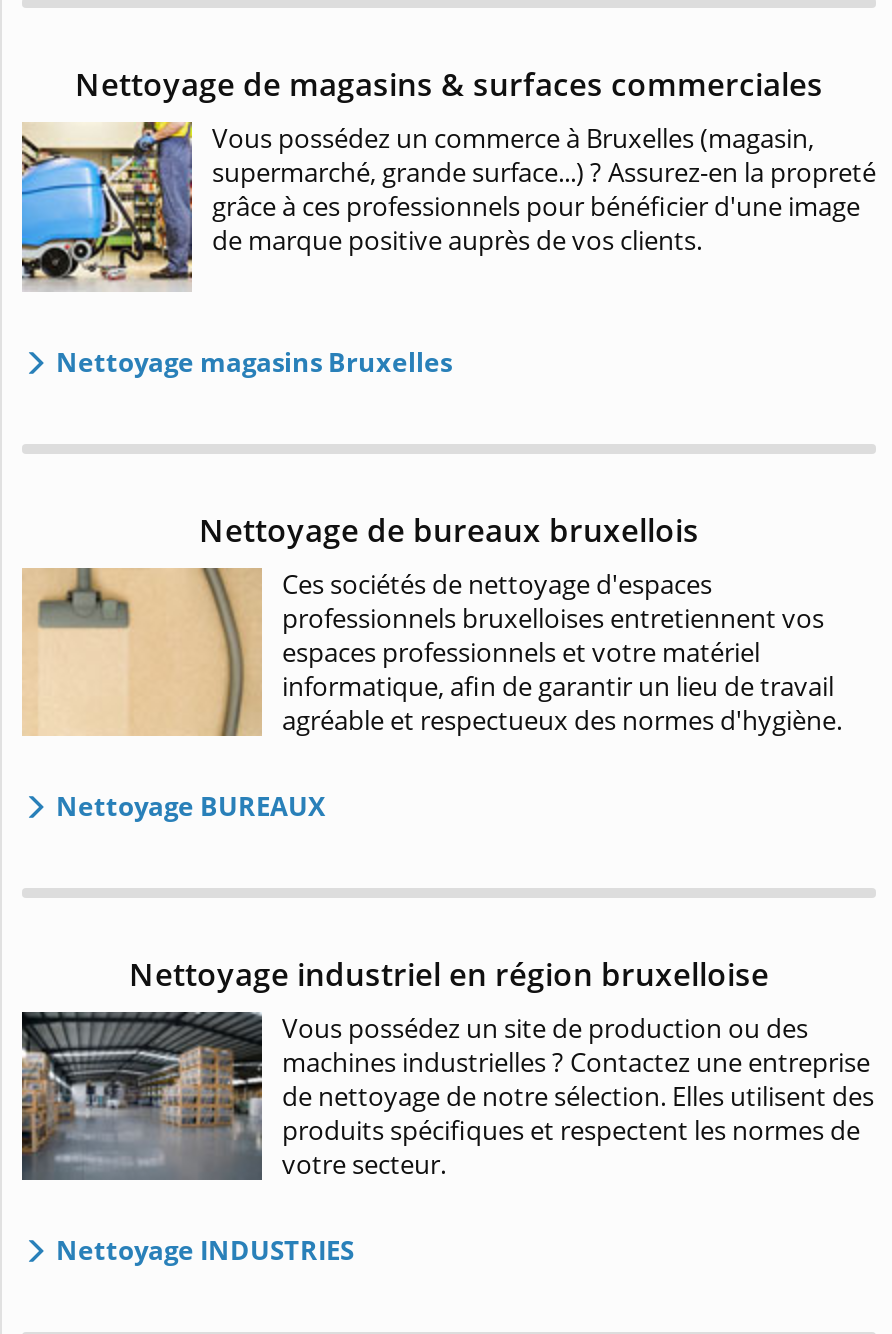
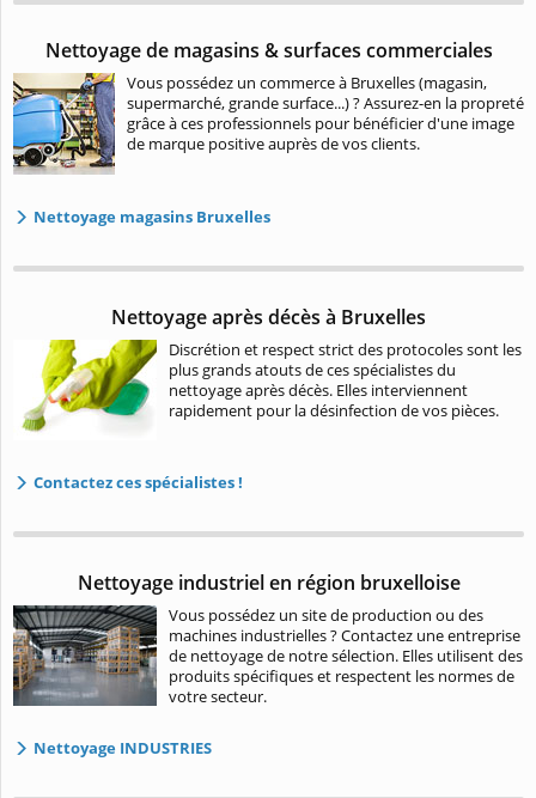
[20,507,842,738] [image] | Nettoyage de bureaux bruxellois | Ces sociétés de nettoyage d'espaces | professionnels bruxelloises entretiennent vos | espaces professionnels et votre matériel | informatique, afin de garantir un lieu de travail | agréable et respectueux des normes d'hygiène. -> [13,303,522,440] [image] | Nettoyage après décès à Bruxelles | Discrétion et respect strict des protocoles sont les | plus grands atouts de ces spécialistes du | nettoyage après décès. Elles interviennent | rapidement pour la désinfection de vos pièces.
[50,787,326,823] Nettoyage BUREAUX -> [30,471,243,492] Contactez ces spécialistes !

